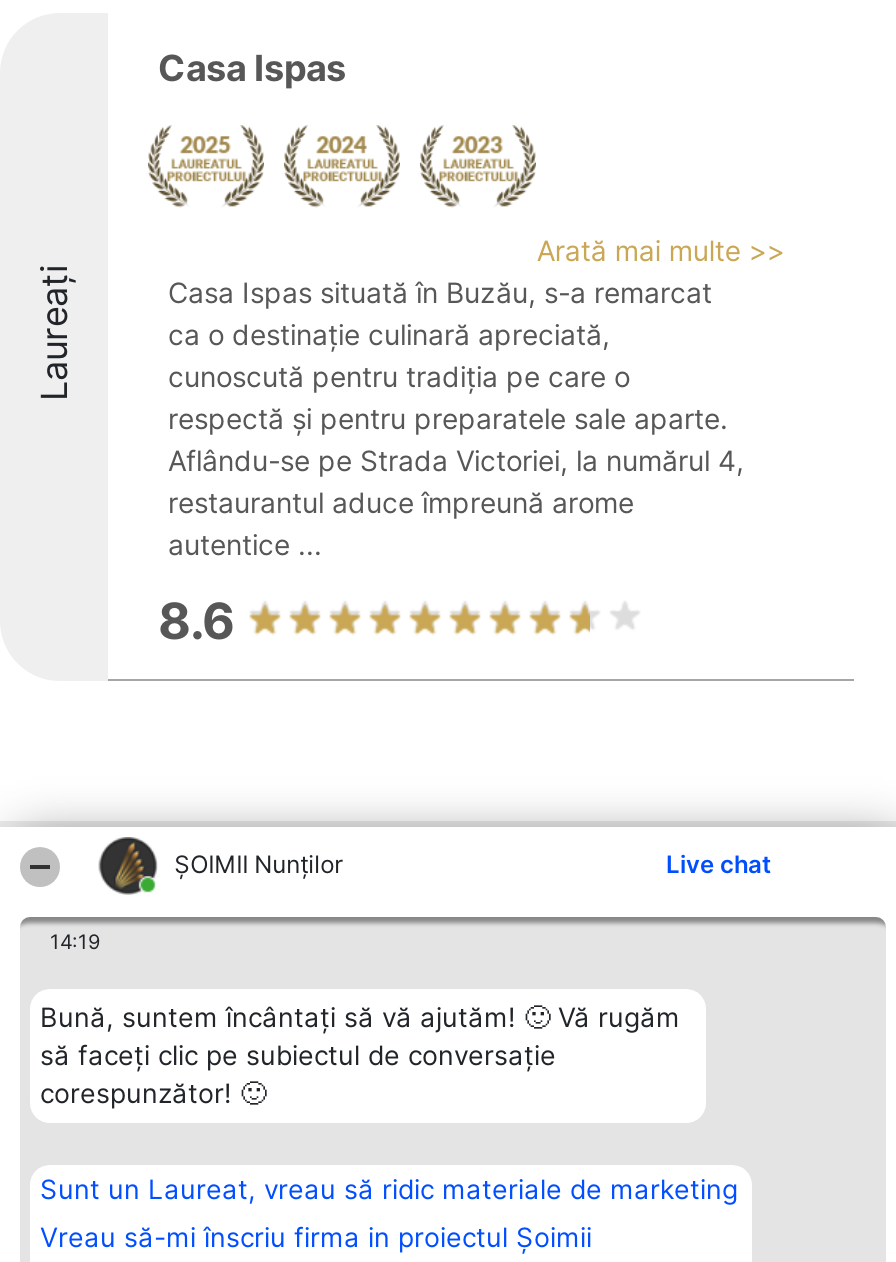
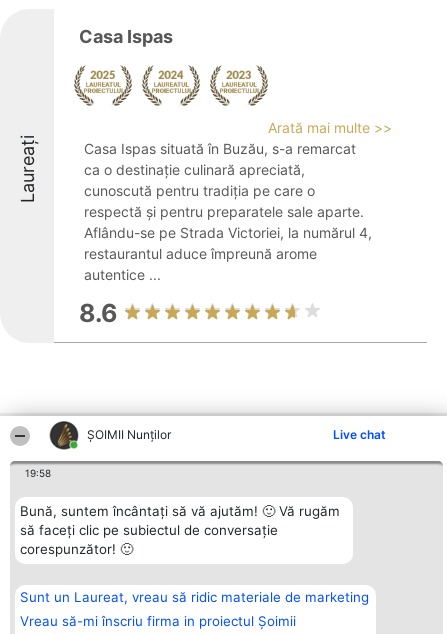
[50,929,100,953] 14:19 -> [25,467,51,479] 19:58

